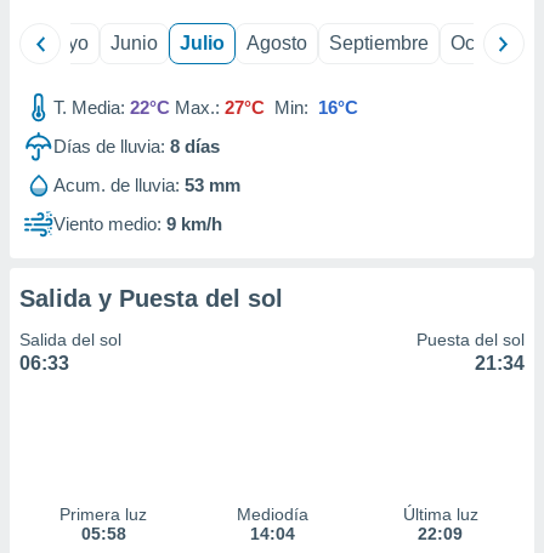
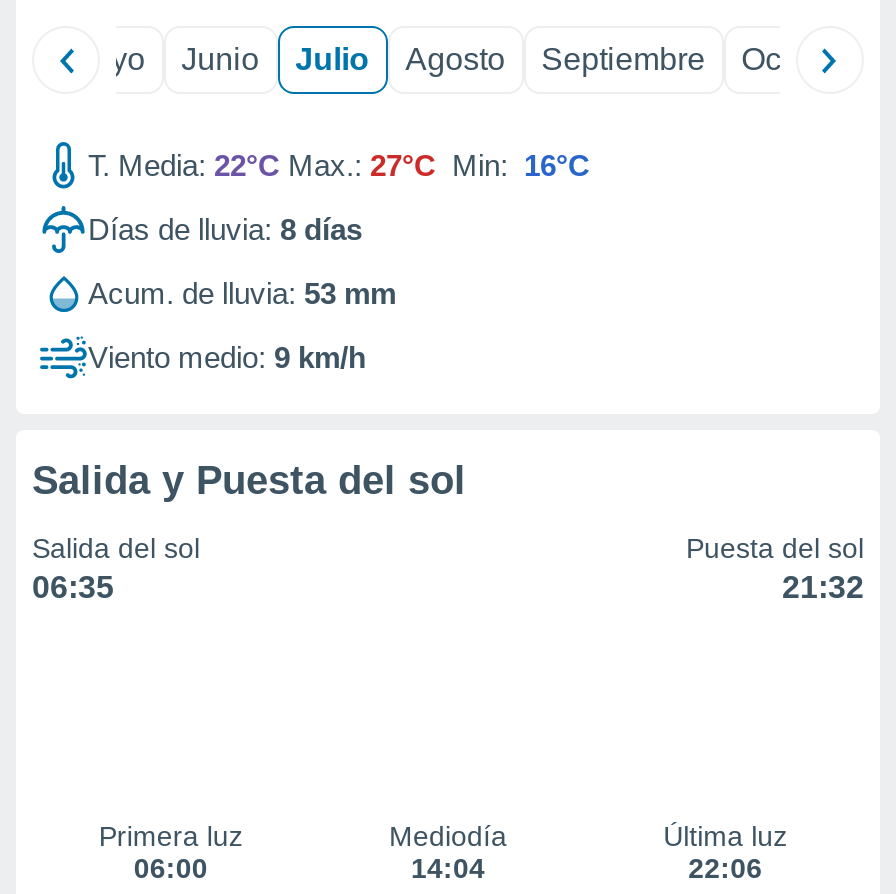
[19,353,69,374] 06:33 -> [32,570,114,604] 06:35
[475,353,525,374] 21:34 -> [782,570,864,604] 21:32
[81,524,126,543] 05:58 -> [134,852,208,884] 06:00
[418,524,463,543] 22:09 -> [688,852,762,884] 22:06

